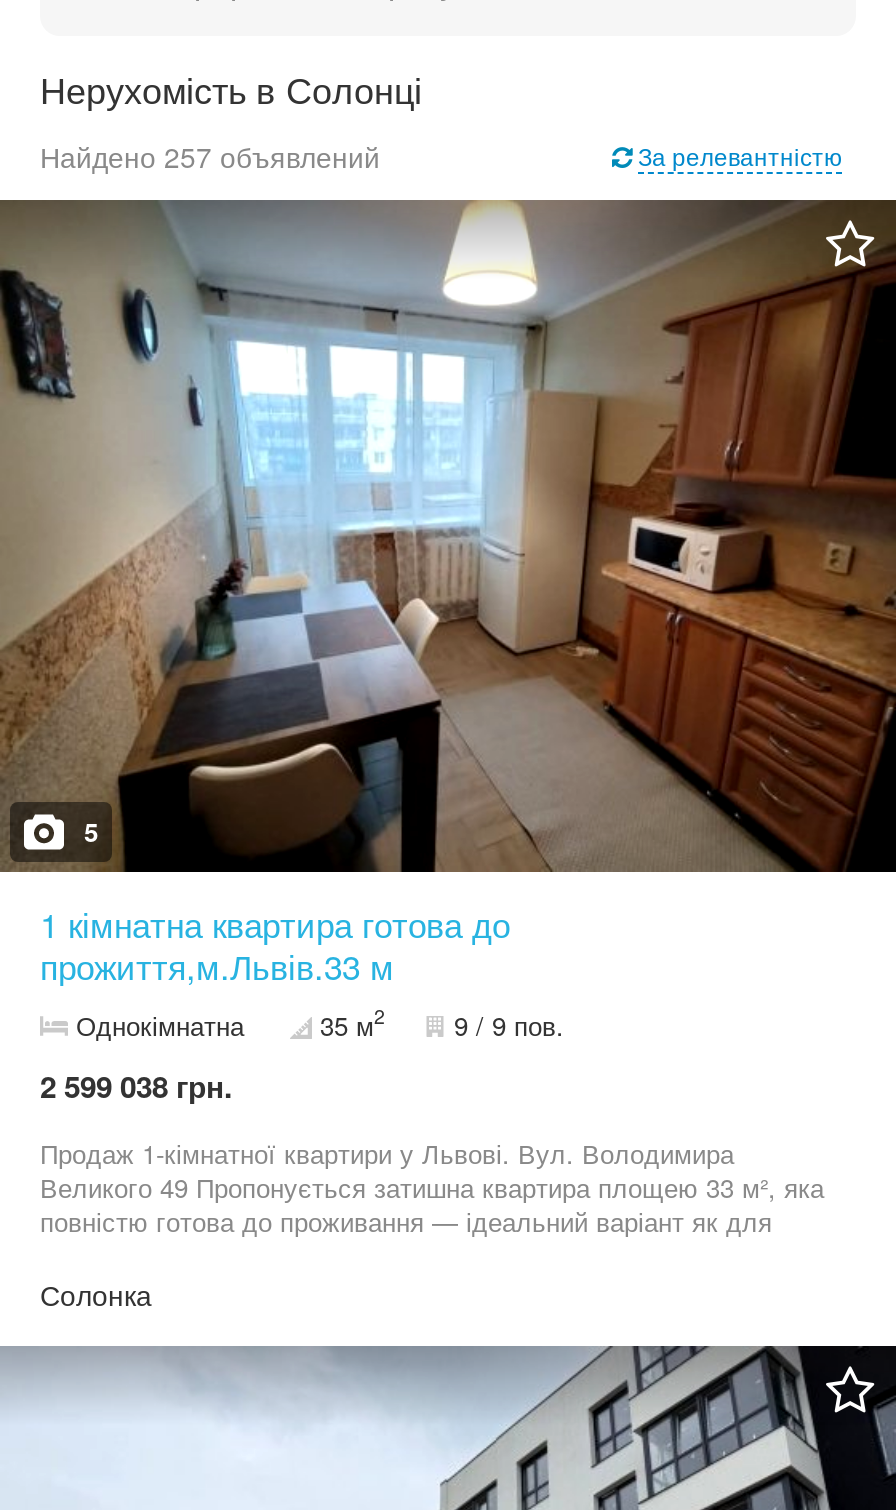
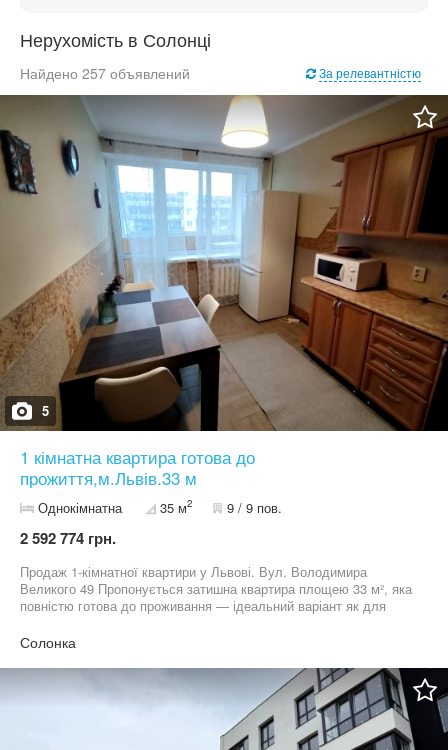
[40,1064,232,1108] 2 599 038 грн. -> [20,527,116,549] 2 592 774 грн.

